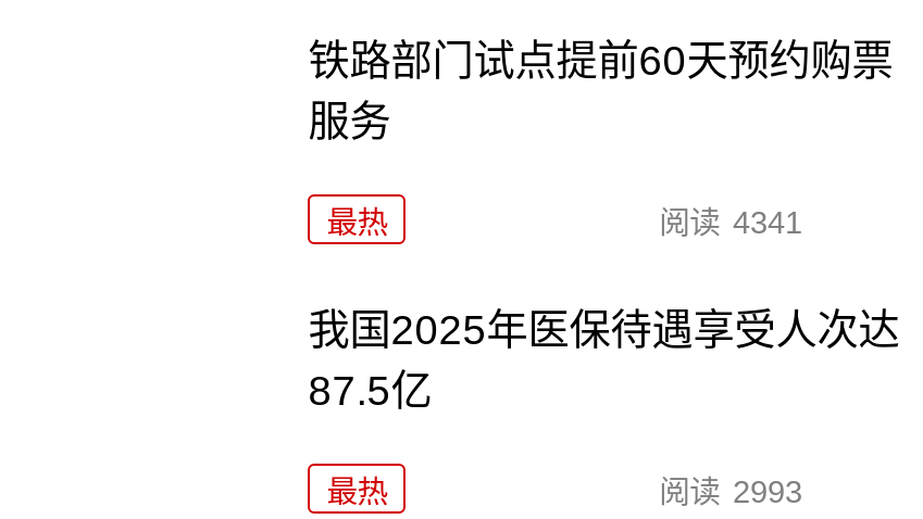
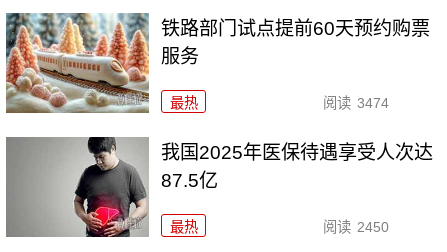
none -> [5,12,150,114] [image]
[659,206,802,241] 阅读 4341 -> [323,95,388,111] 阅读 3474
none -> [5,136,149,238] [image]
[659,475,802,510] 阅读 2993 -> [323,219,388,235] 阅读 2450

